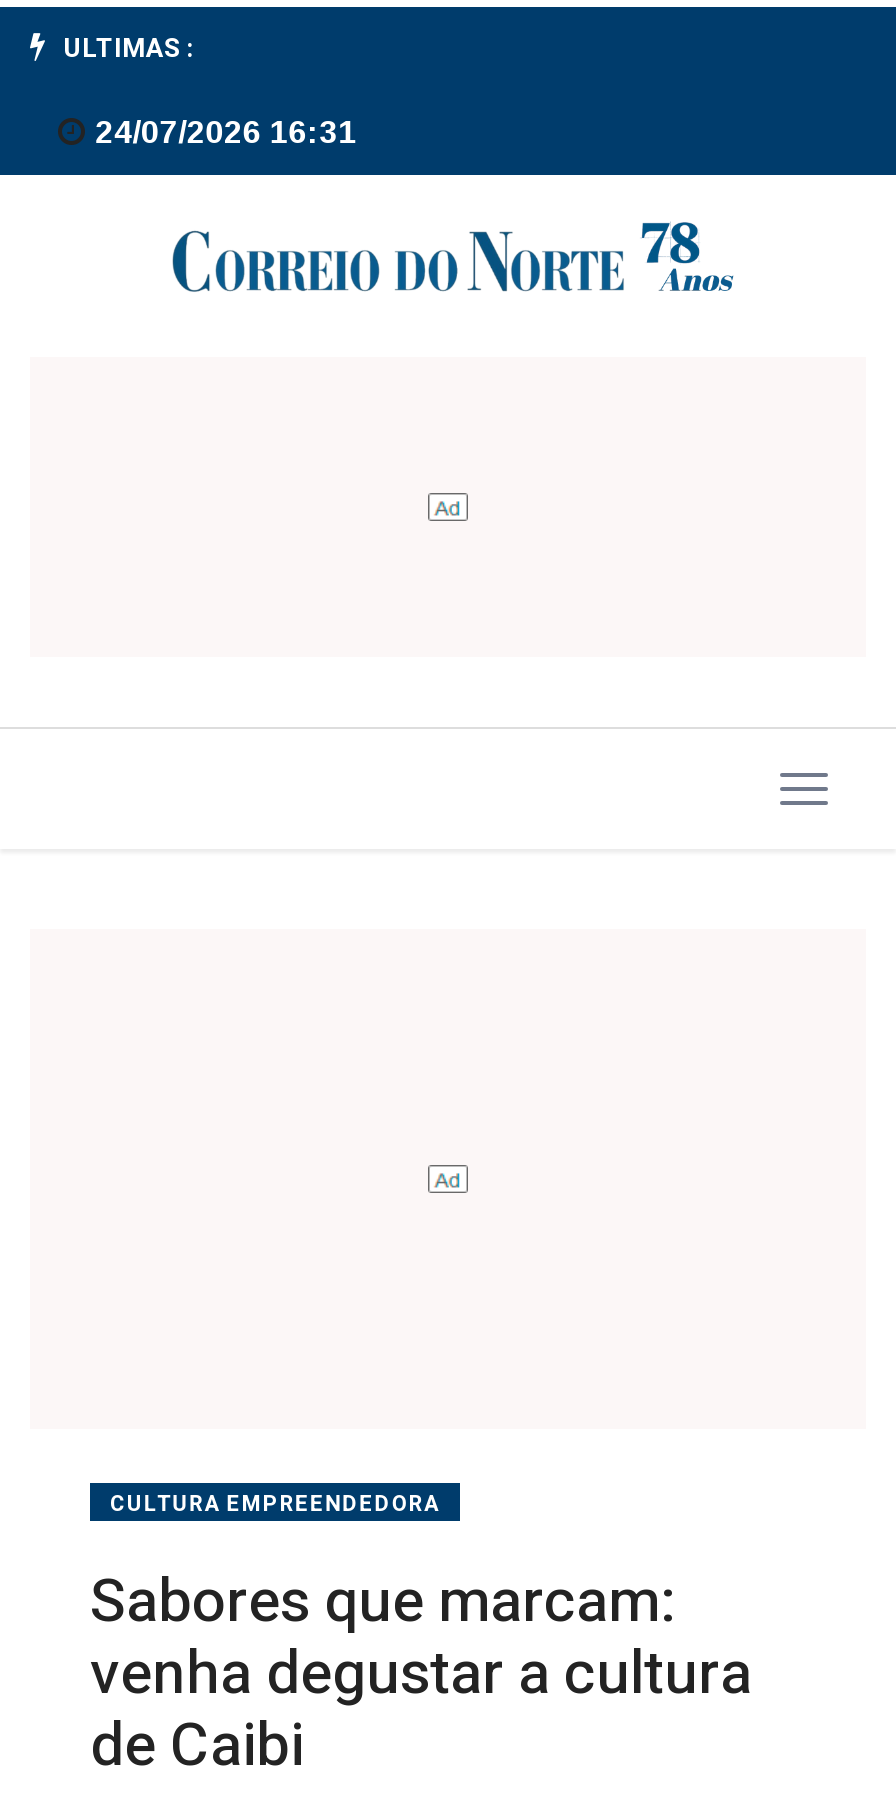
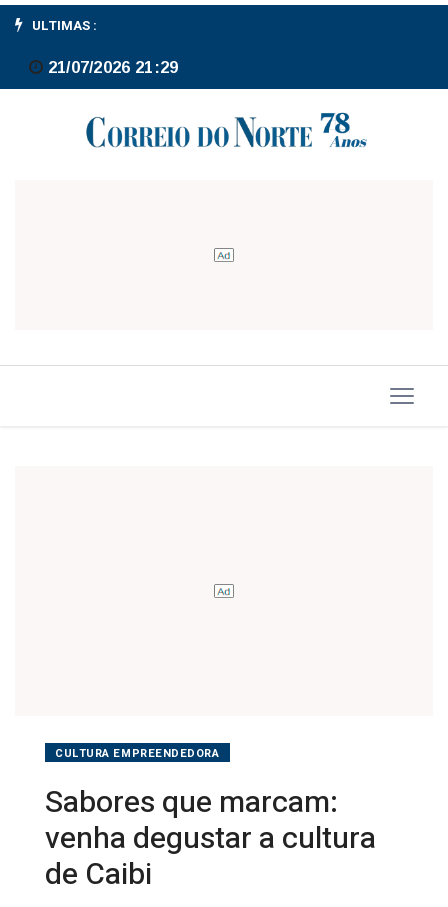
[87,115,357,149] 24/07/2026 16:31 -> [43,59,178,76] 21/07/2026 21:29

